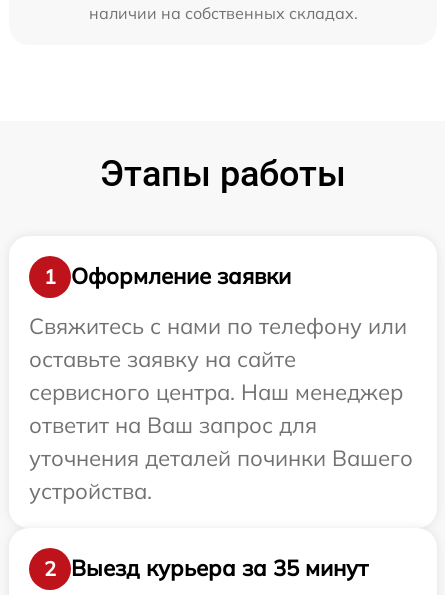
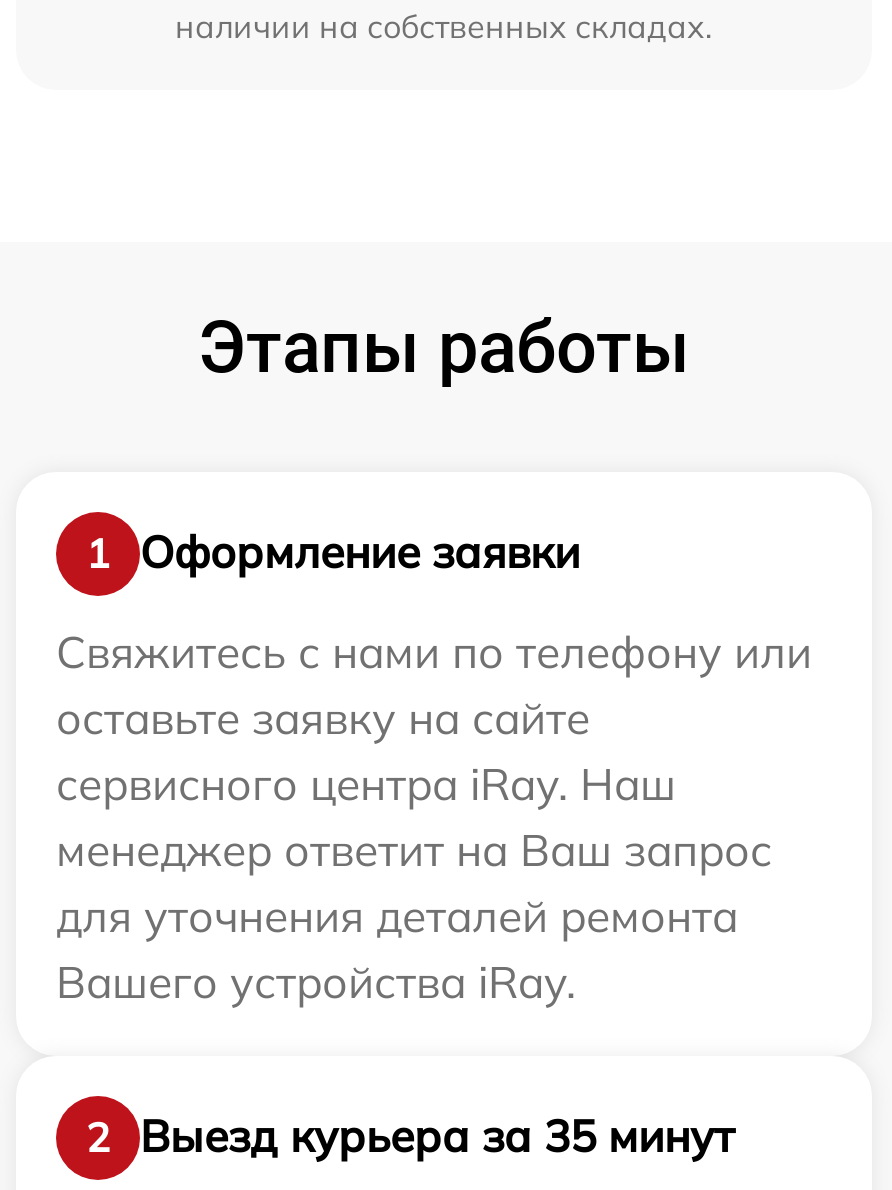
[29,378,413,505] сервисного центра. Наш менеджер | ответит на Ваш запрос для | уточнения деталей починки Вашего | устройства. -> [56,755,772,1009] сервисного центра iRay. Наш | менеджер ответит на Ваш запрос | для уточнения деталей ремонта | Вашего устройства iRay.

